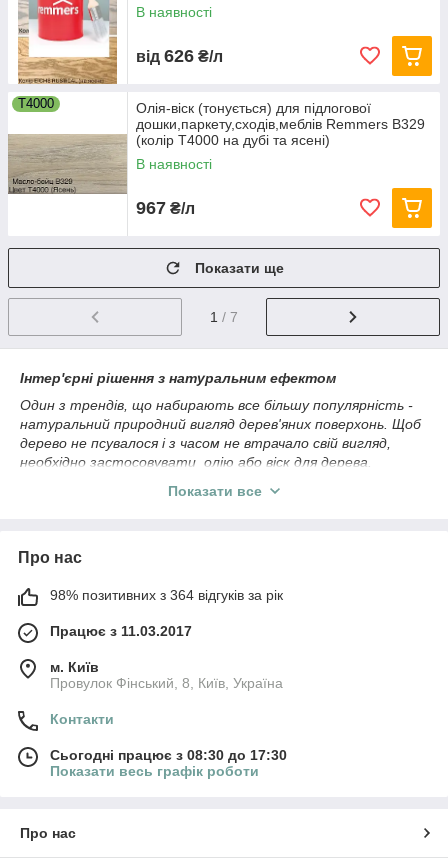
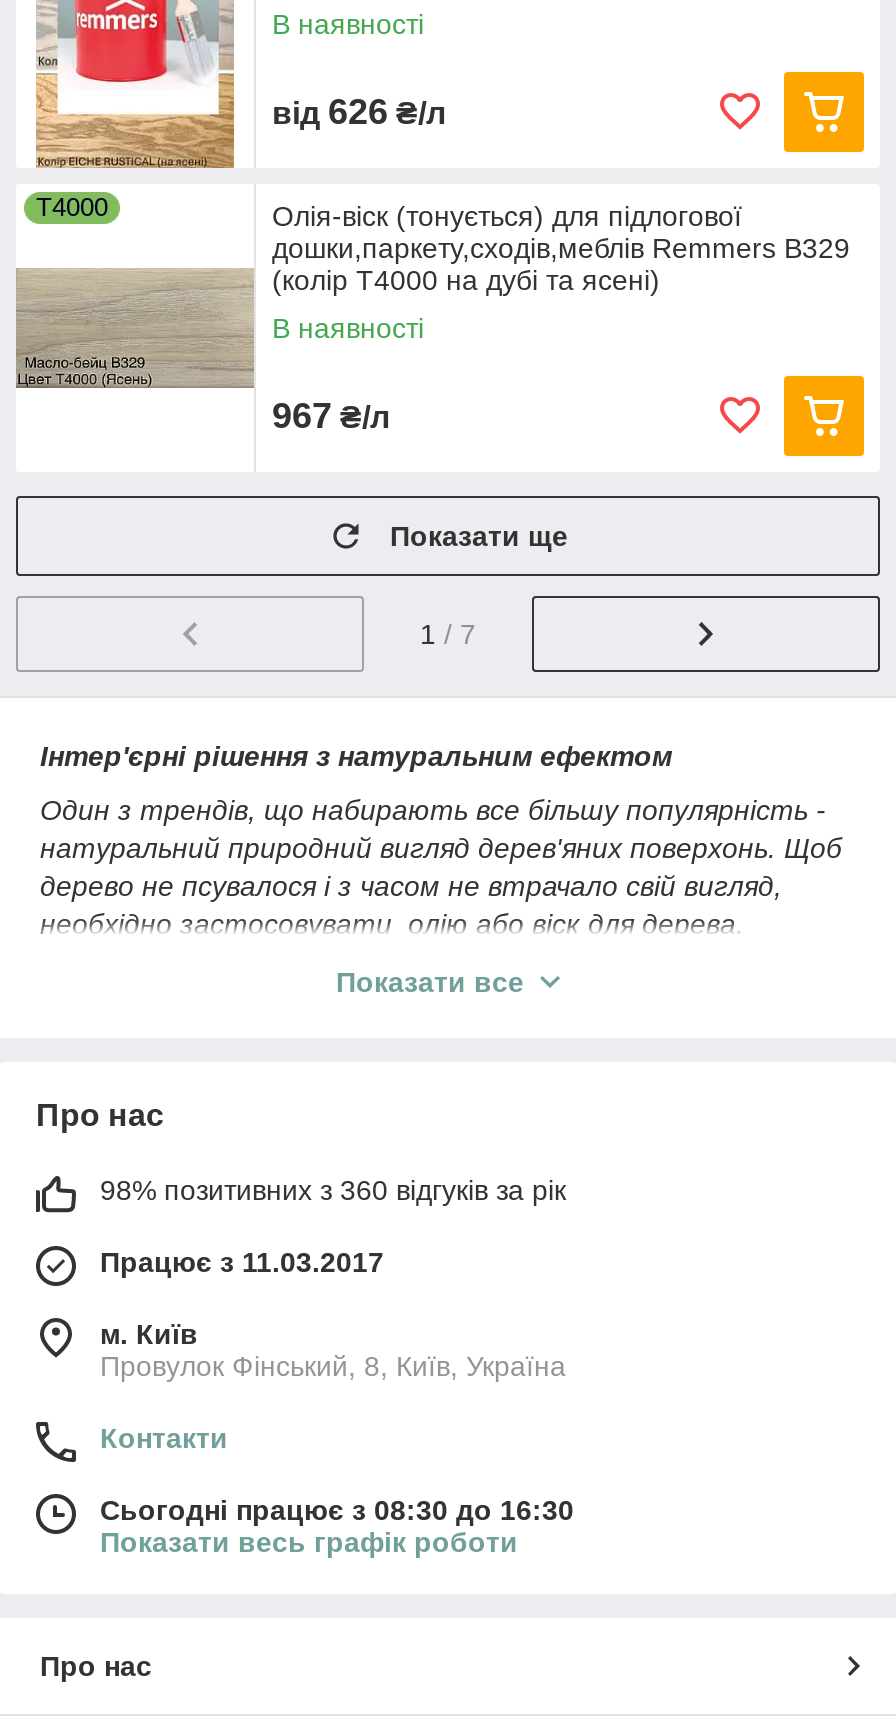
[50,587,283,603] 98% позитивних з 364 відгуків за рік -> [100,1174,566,1206] 98% позитивних з 360 відгуків за рік
[50,747,287,763] Сьогодні працює з 08:30 до 17:30 -> [100,1494,574,1526] Сьогодні працює з 08:30 до 16:30

